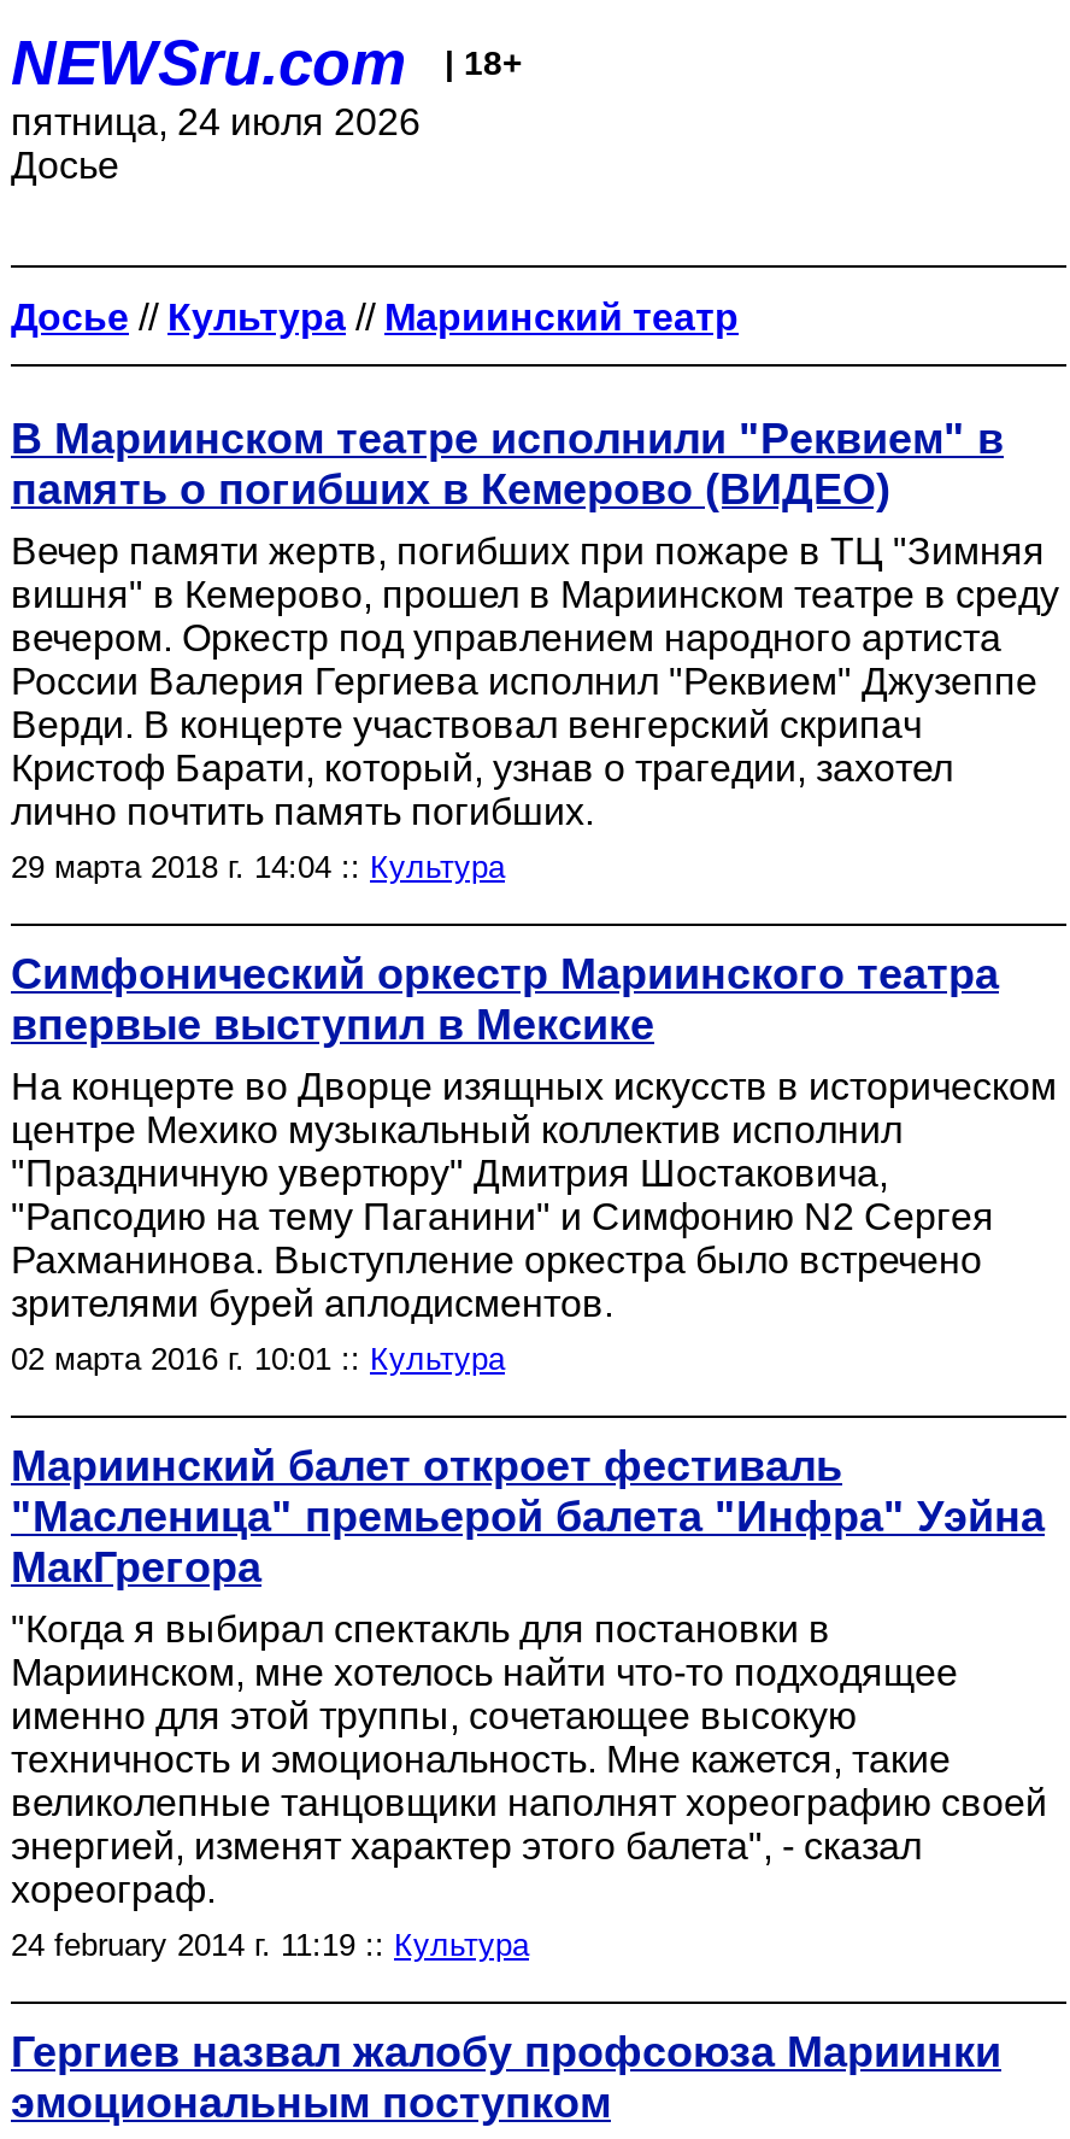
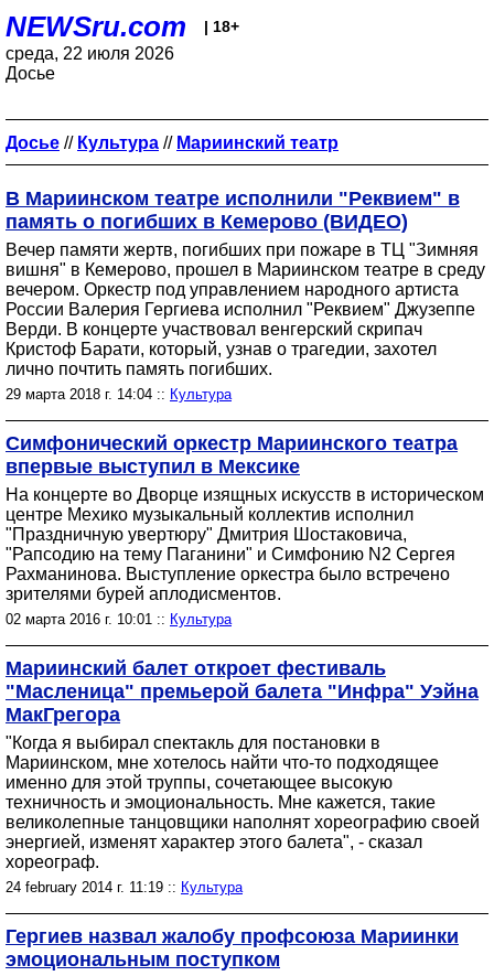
[11,101,421,142] пятница, 24 июля 2026 -> [6,44,174,63] среда, 22 июля 2026

